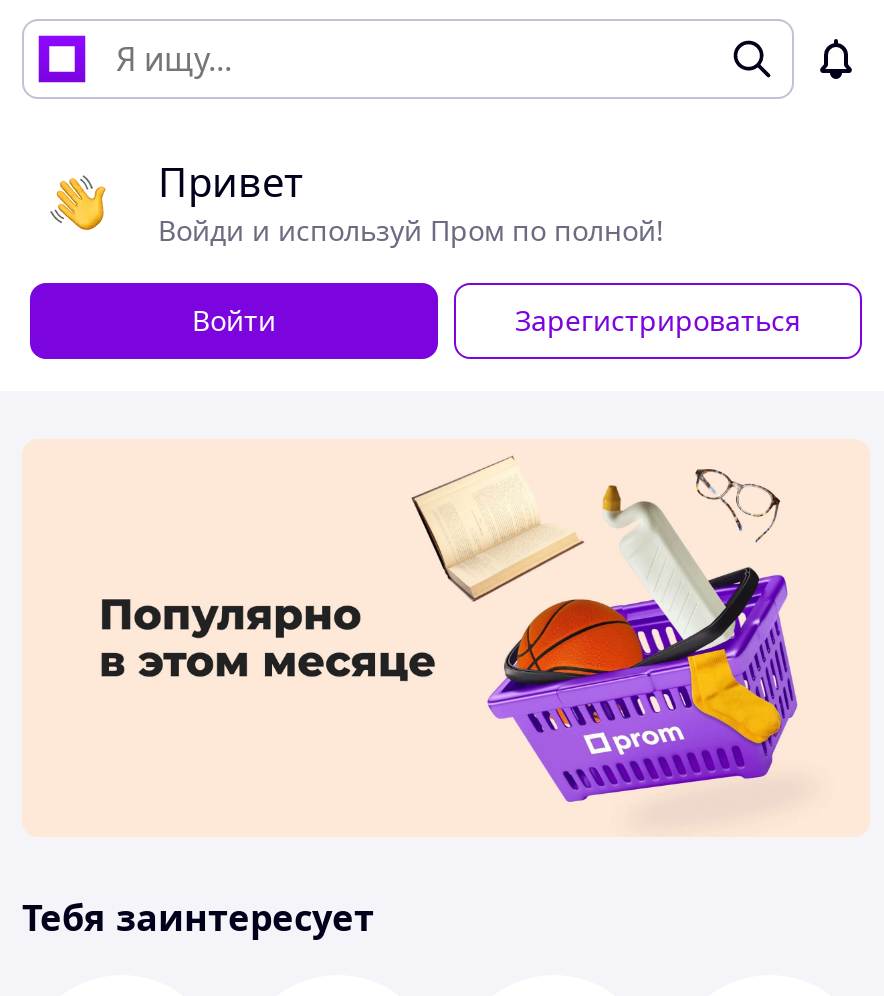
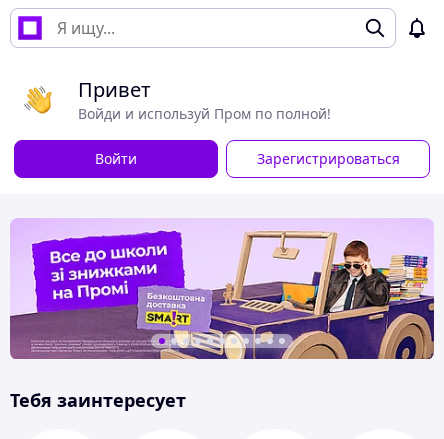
[24,441,868,835] [image] -> [9,218,435,360] [image]

